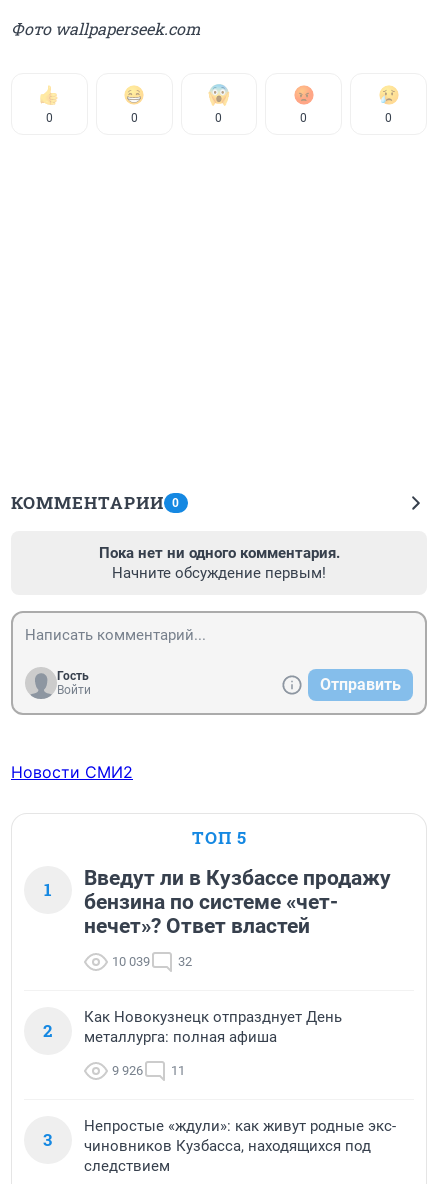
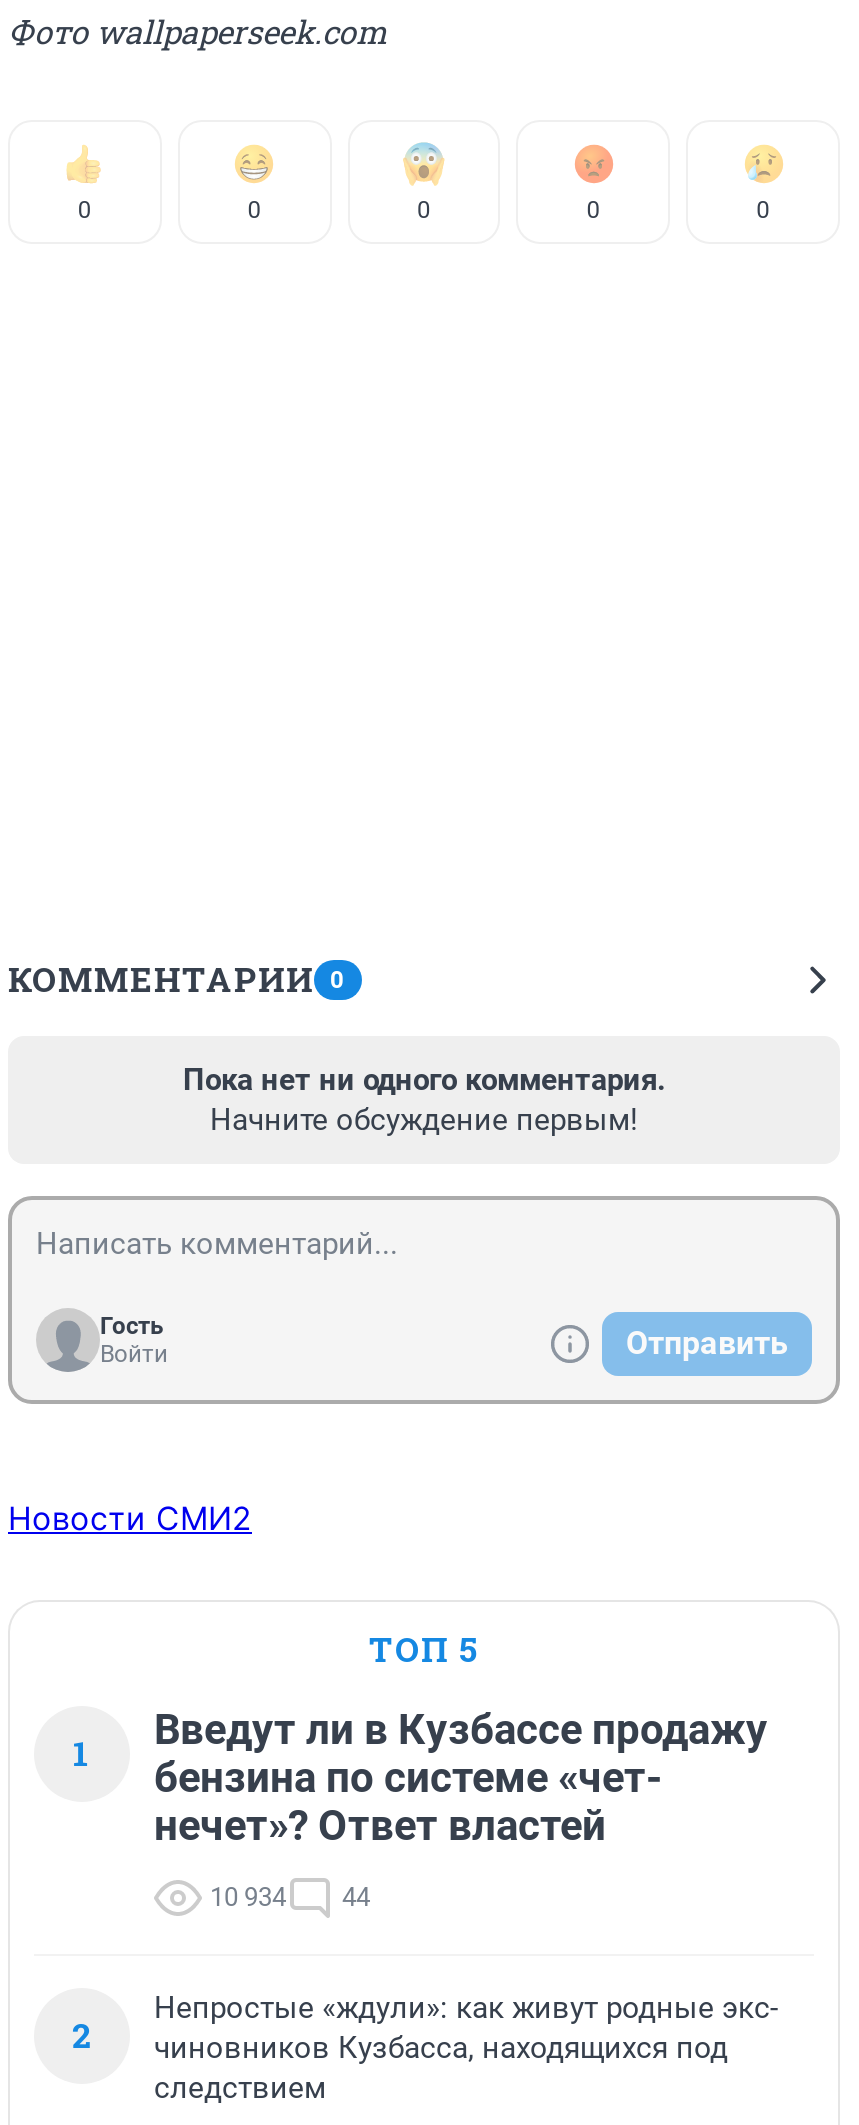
[112,954,150,969] 10 039 -> [210,1881,286,1911] 10 934
[178,954,192,969] 32 -> [342,1881,370,1911] 44
[43,1008,342,1151] Как Новокузнецк отпразднует День | металлурга: полная афиша | 9 926 | 11 | 3 -> none

